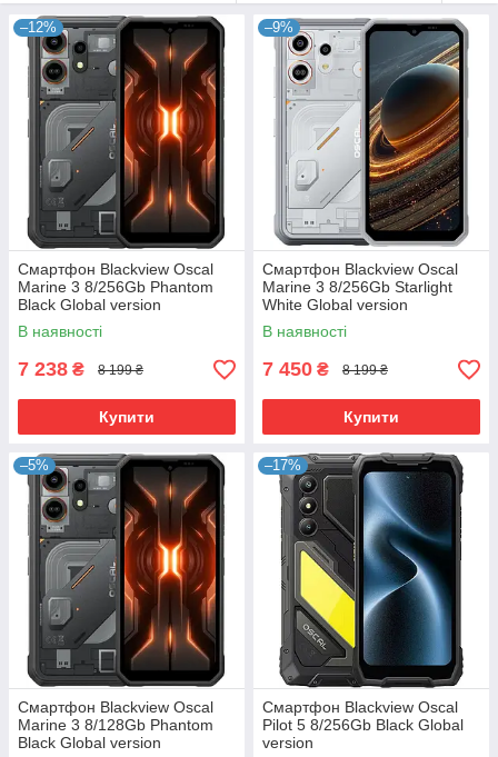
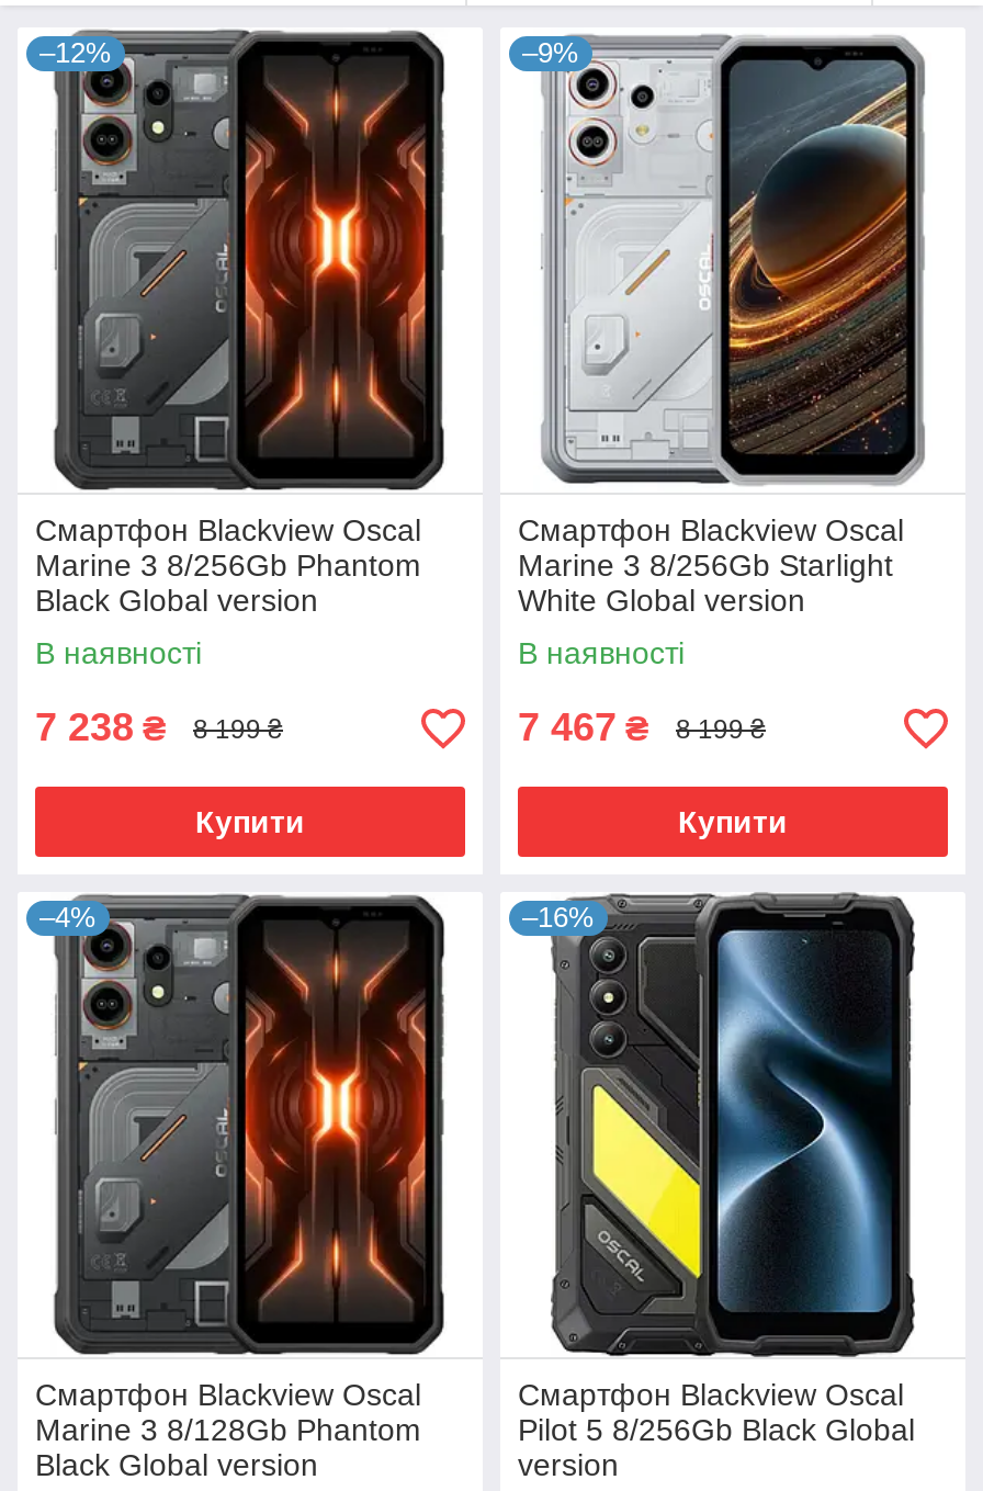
[262,358,329,380] 7 450 ₴ -> [518,705,649,749] 7 467 ₴
[20,457,49,474] –5% -> [39,901,97,934] –4%
[265,457,301,474] –17% -> [522,901,595,934] –16%

